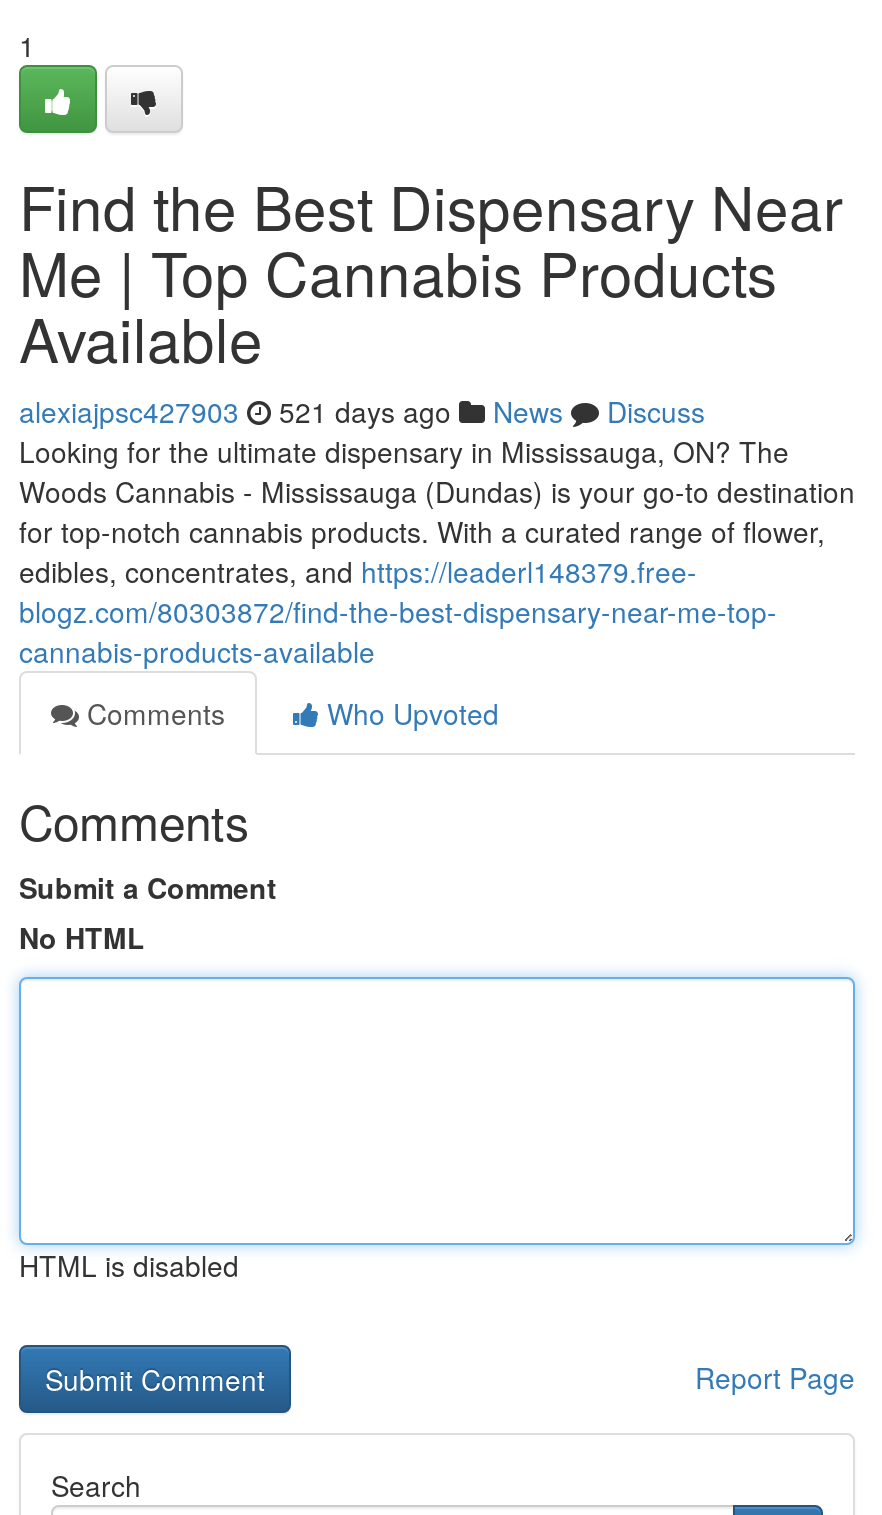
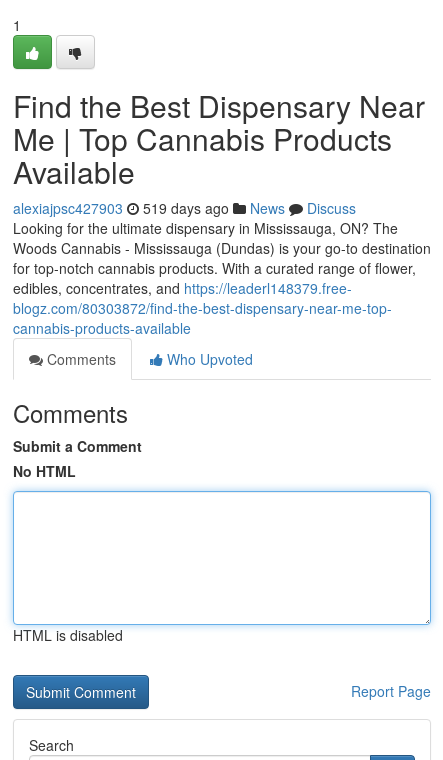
[19,391,705,431] alexiajpsc427903 521 days ago News Discuss -> [13,198,356,218] alexiajpsc427903 519 days ago News Discuss

